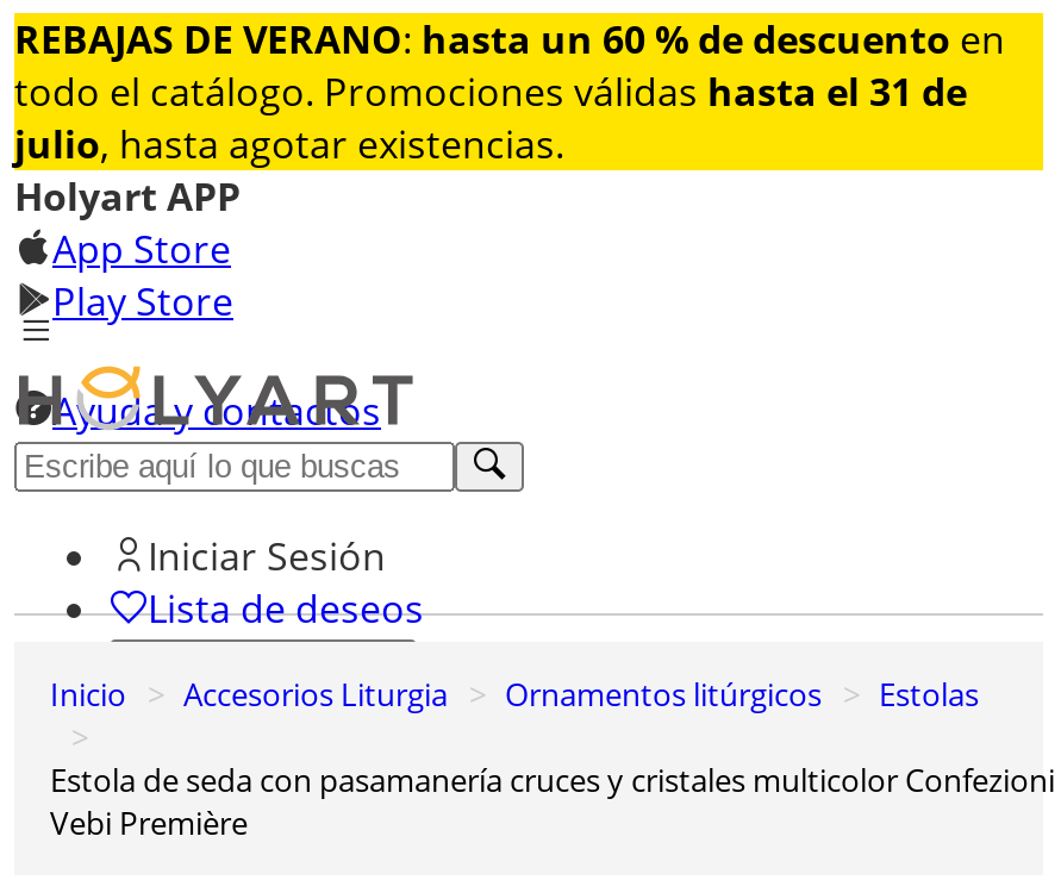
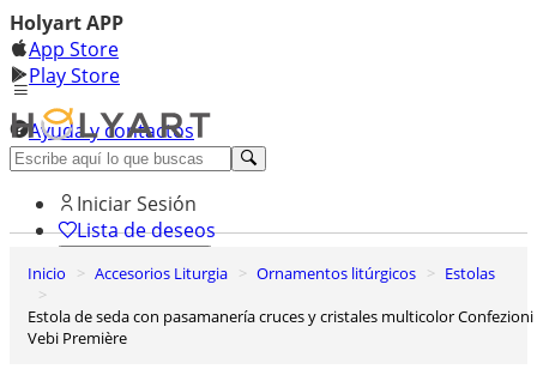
[14,11,1046,173] [image] | REBAJAS DE VERANO: hasta un 60 % de descuento en | todo el catálogo. Promociones válidas hasta el 31 de | julio, hasta agotar existencias. -> none

